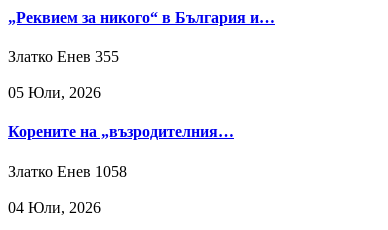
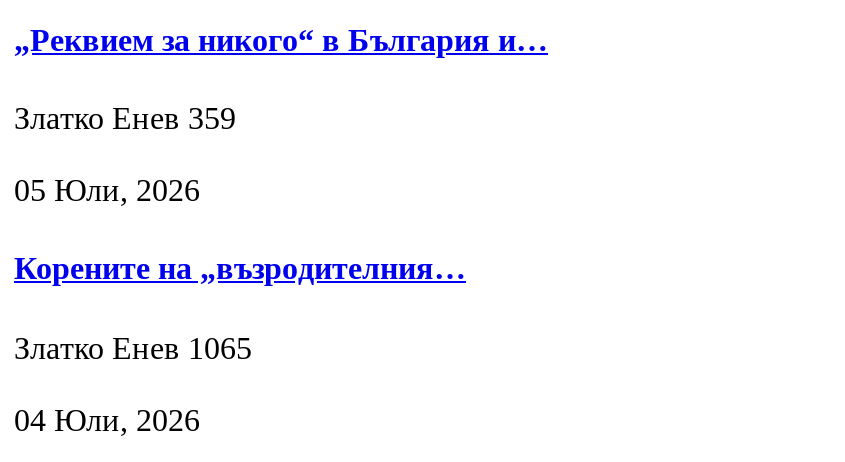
[8,48,119,65] Златко Енев 355 -> [14,101,236,135] Златко Енев 359
[8,163,127,180] Златко Енев 1058 -> [14,330,252,364] Златко Енев 1065

